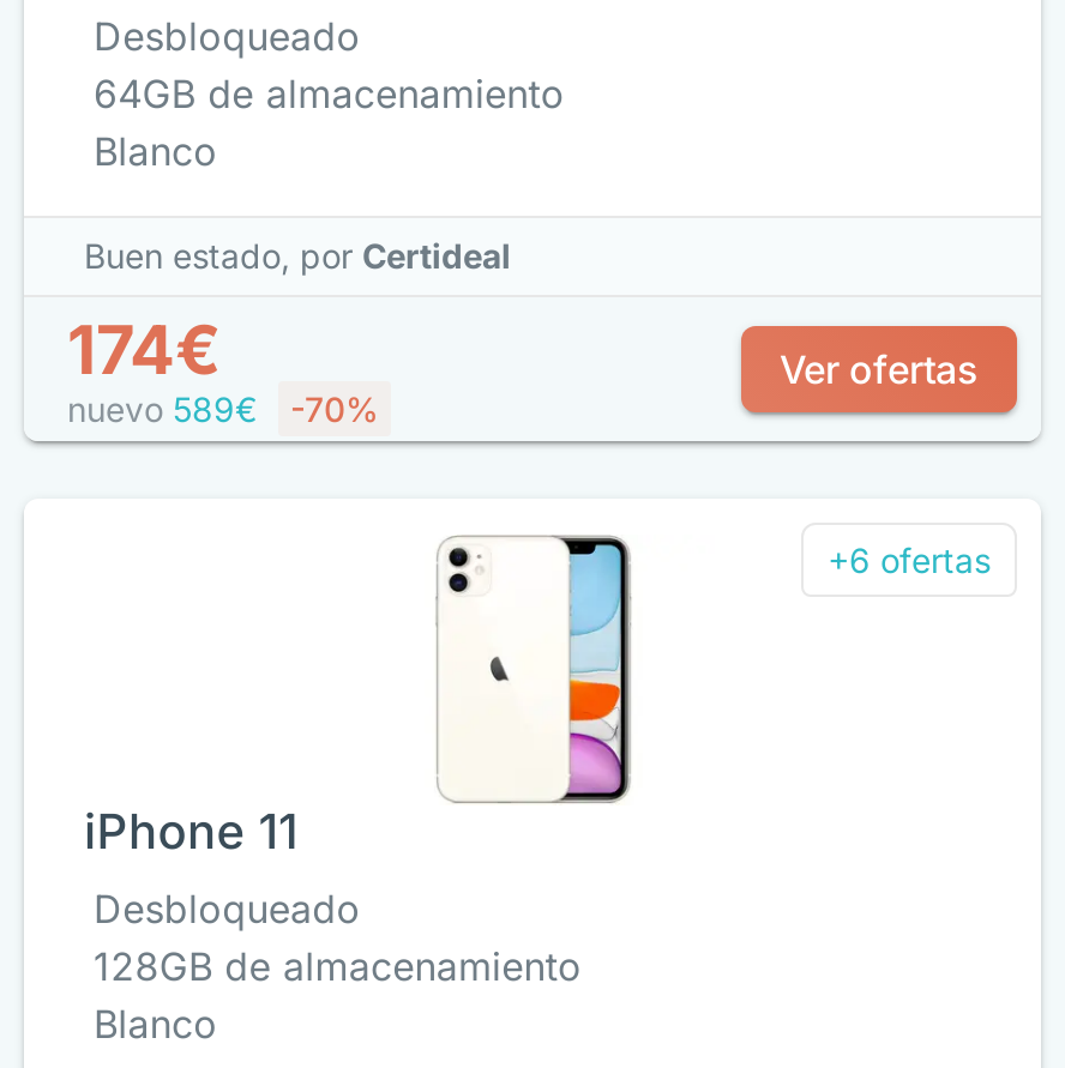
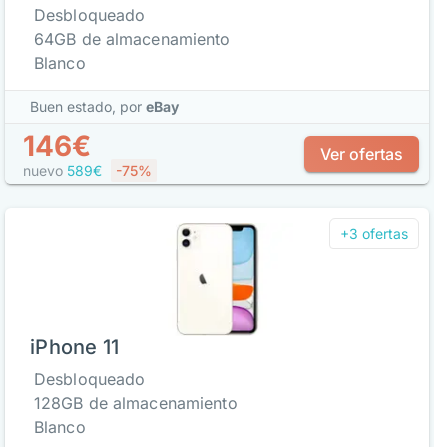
[84,235,511,276] Buen estado, por Certideal -> [30,98,179,115] Buen estado, por eBay
[67,309,221,391] 174€ -> [23,129,91,163] 146€
[67,388,379,429] nuevo 589€ -70% -> [23,162,152,179] nuevo 589€ -75%
[828,539,991,580] +6 ofertas -> [340,225,408,242] +3 ofertas

